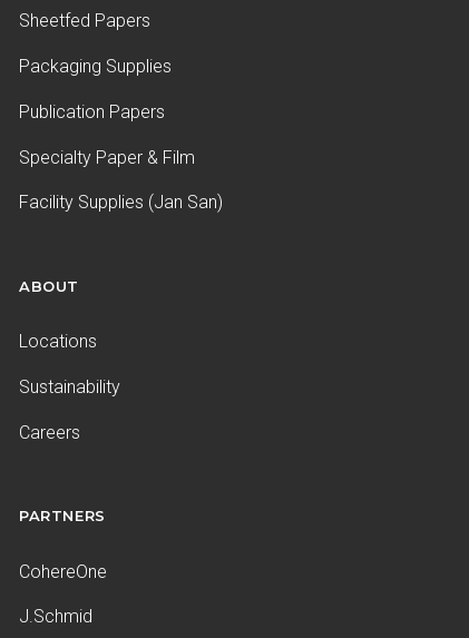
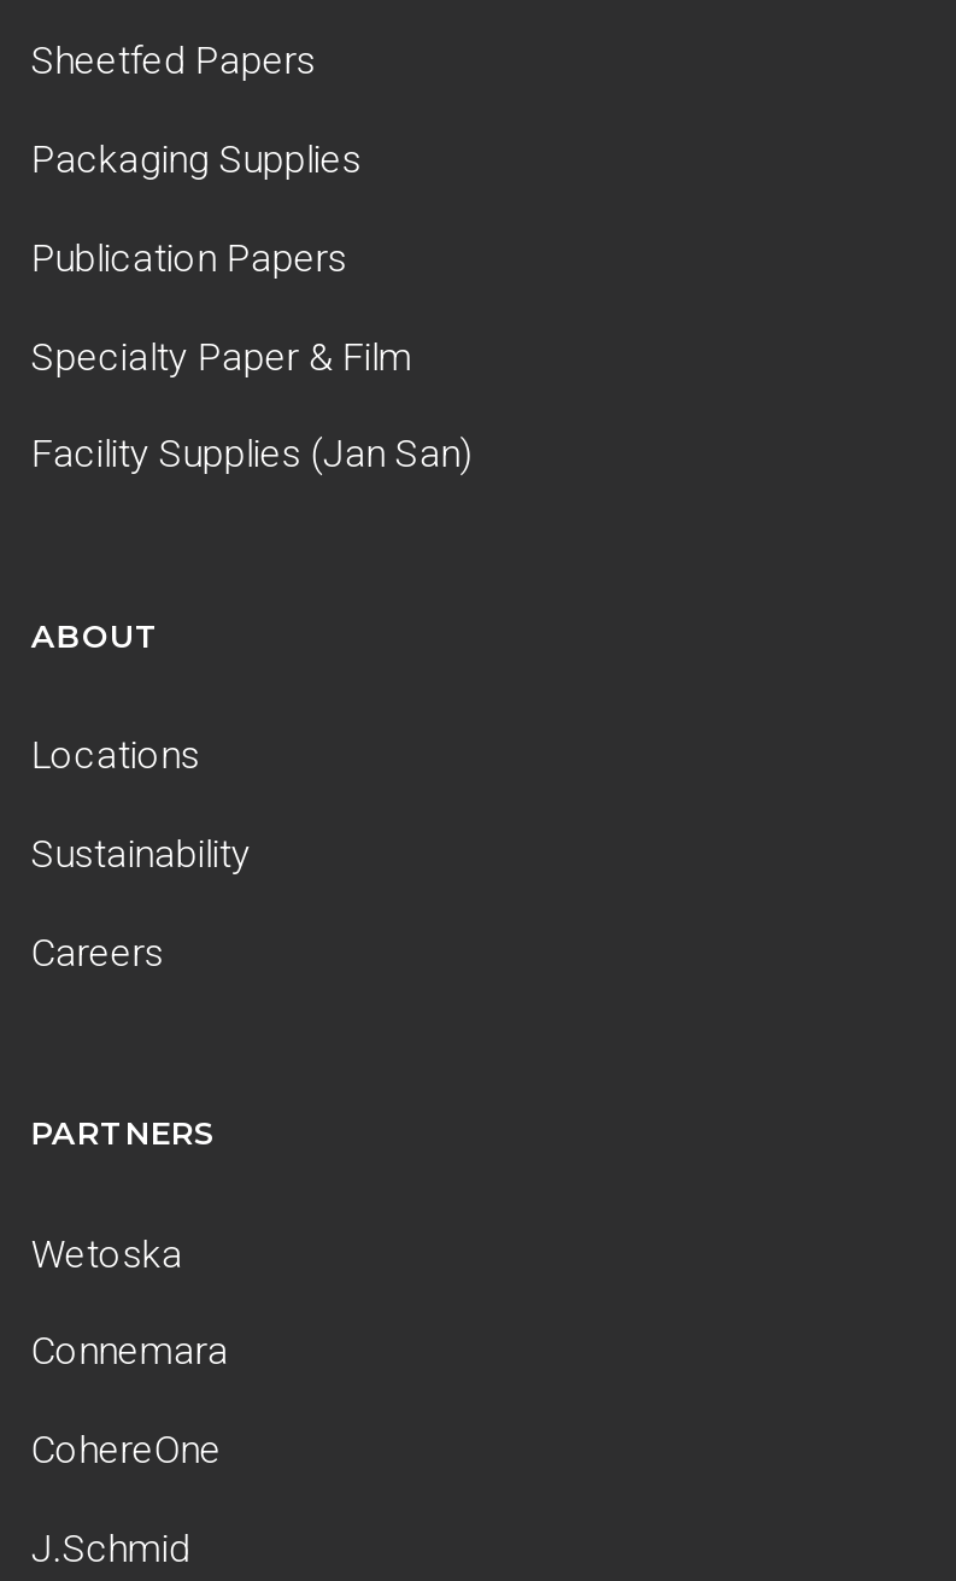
none -> [31,1230,229,1375] Wetoska | Connemara

